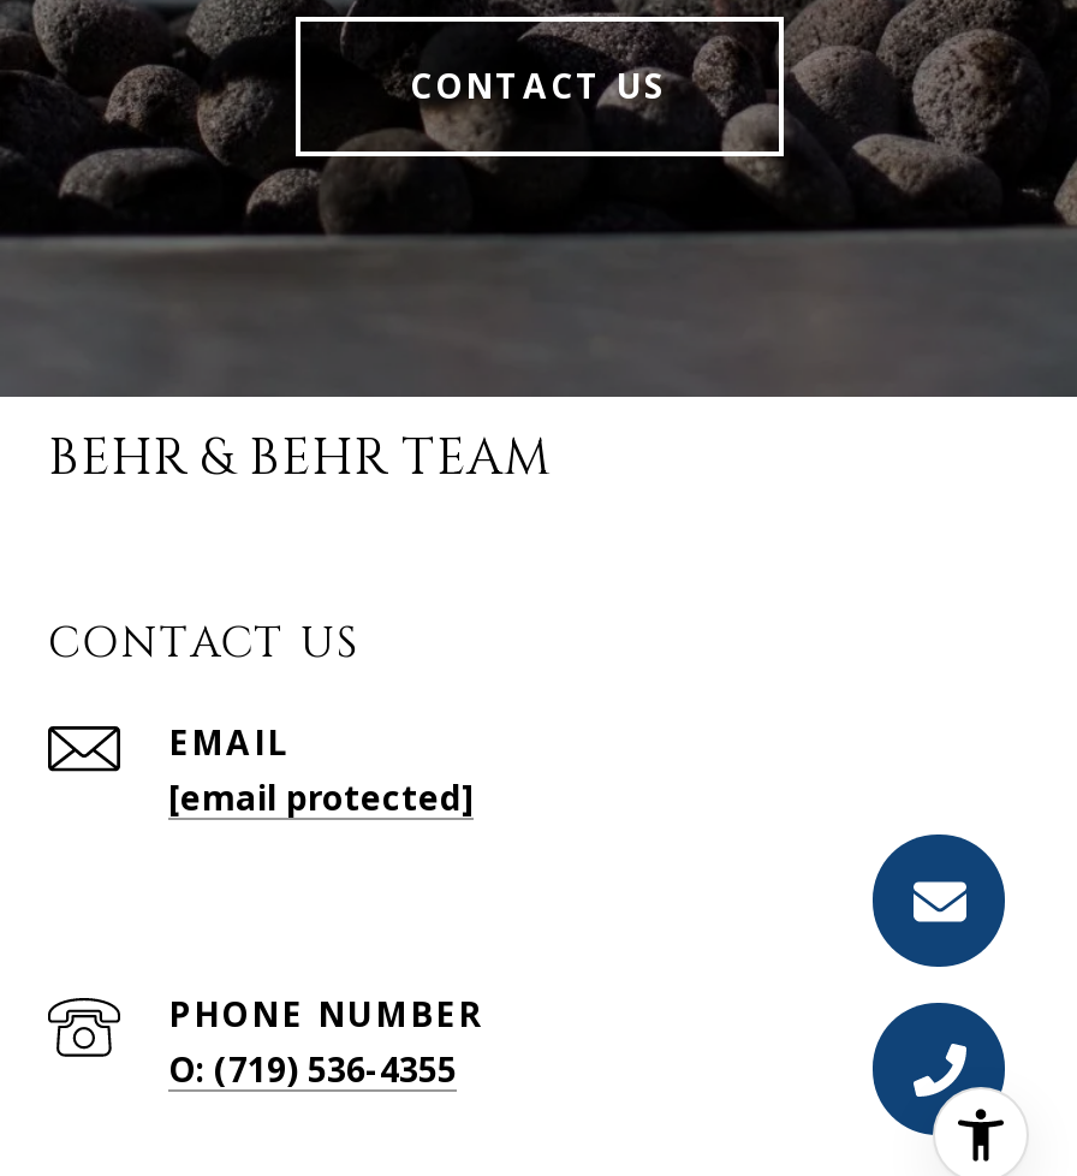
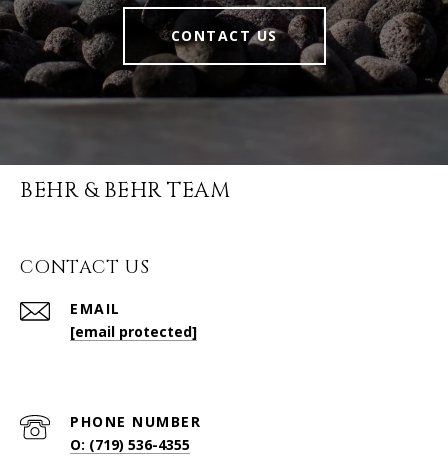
[870,832,1007,969] [image] -> none
[870,1000,1007,1164] [image] -> none

